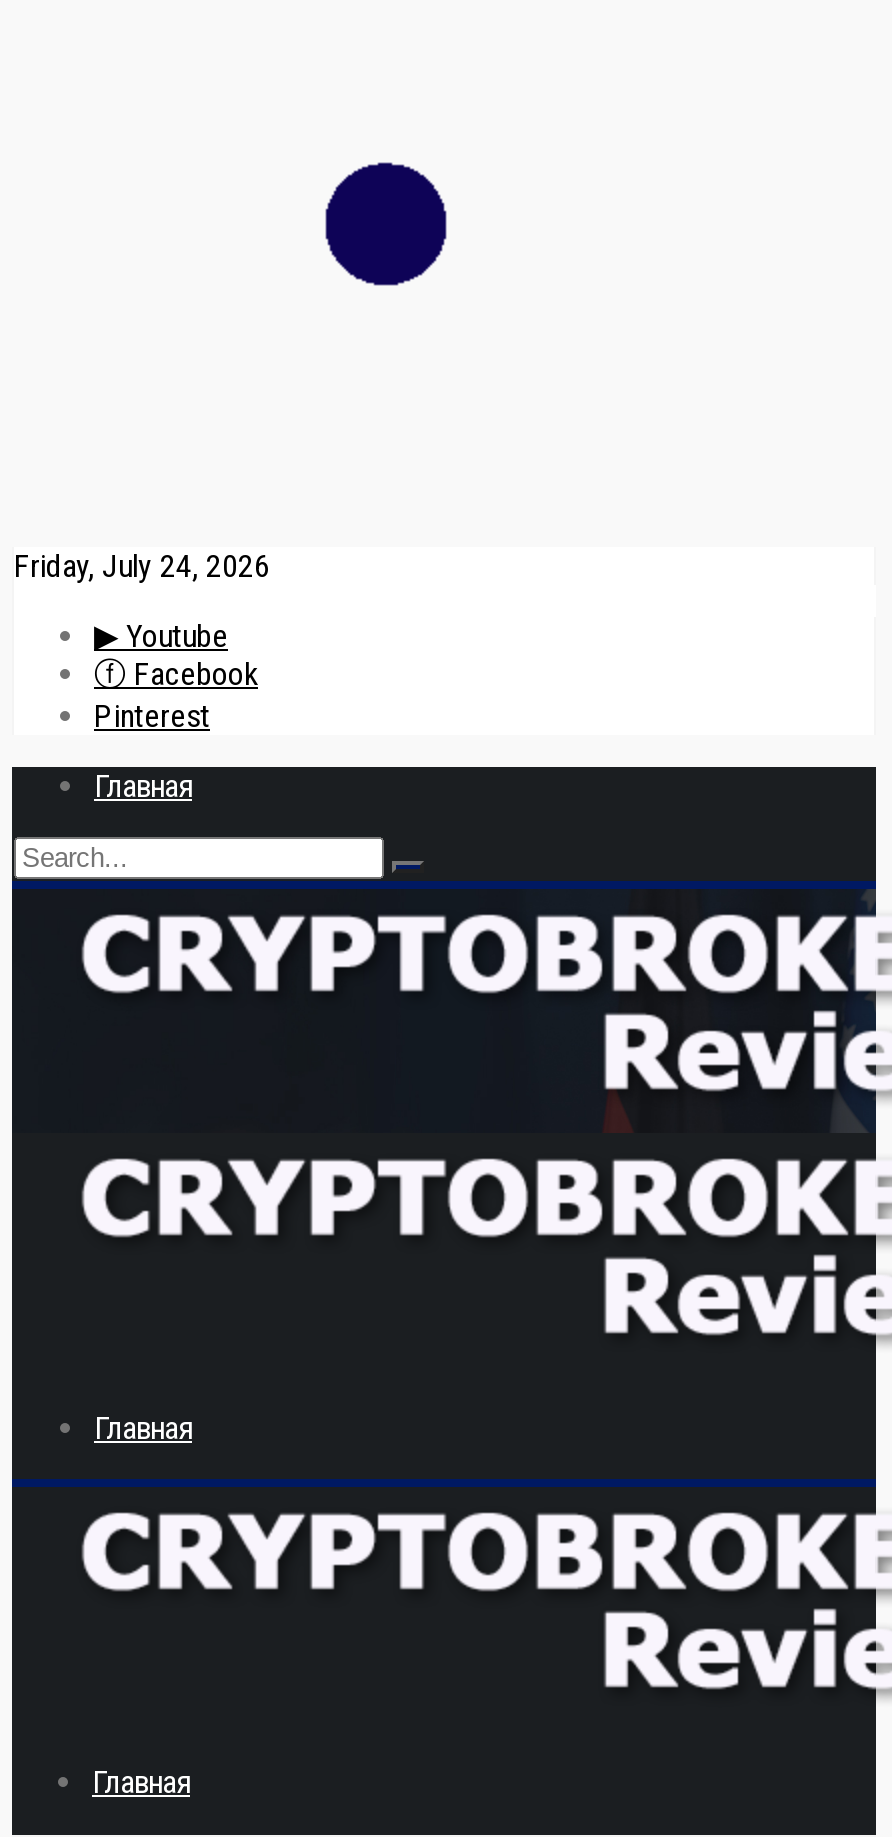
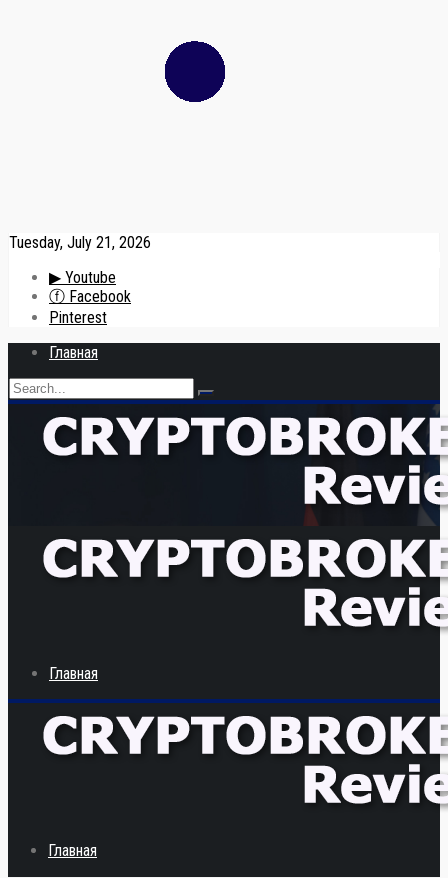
[14,547,270,585] Friday, July 24, 2026 -> [9,233,151,252] Tuesday, July 21, 2026

